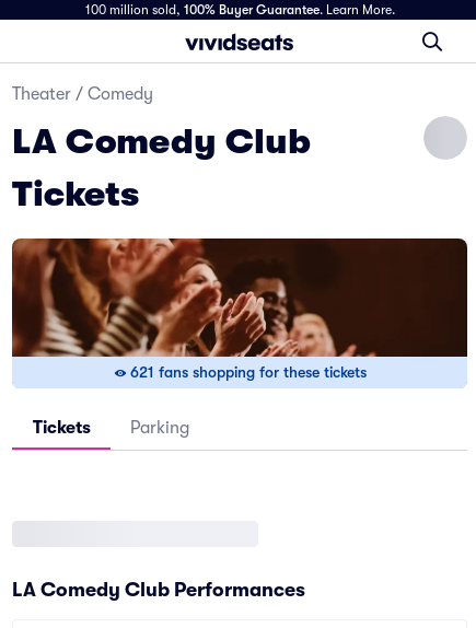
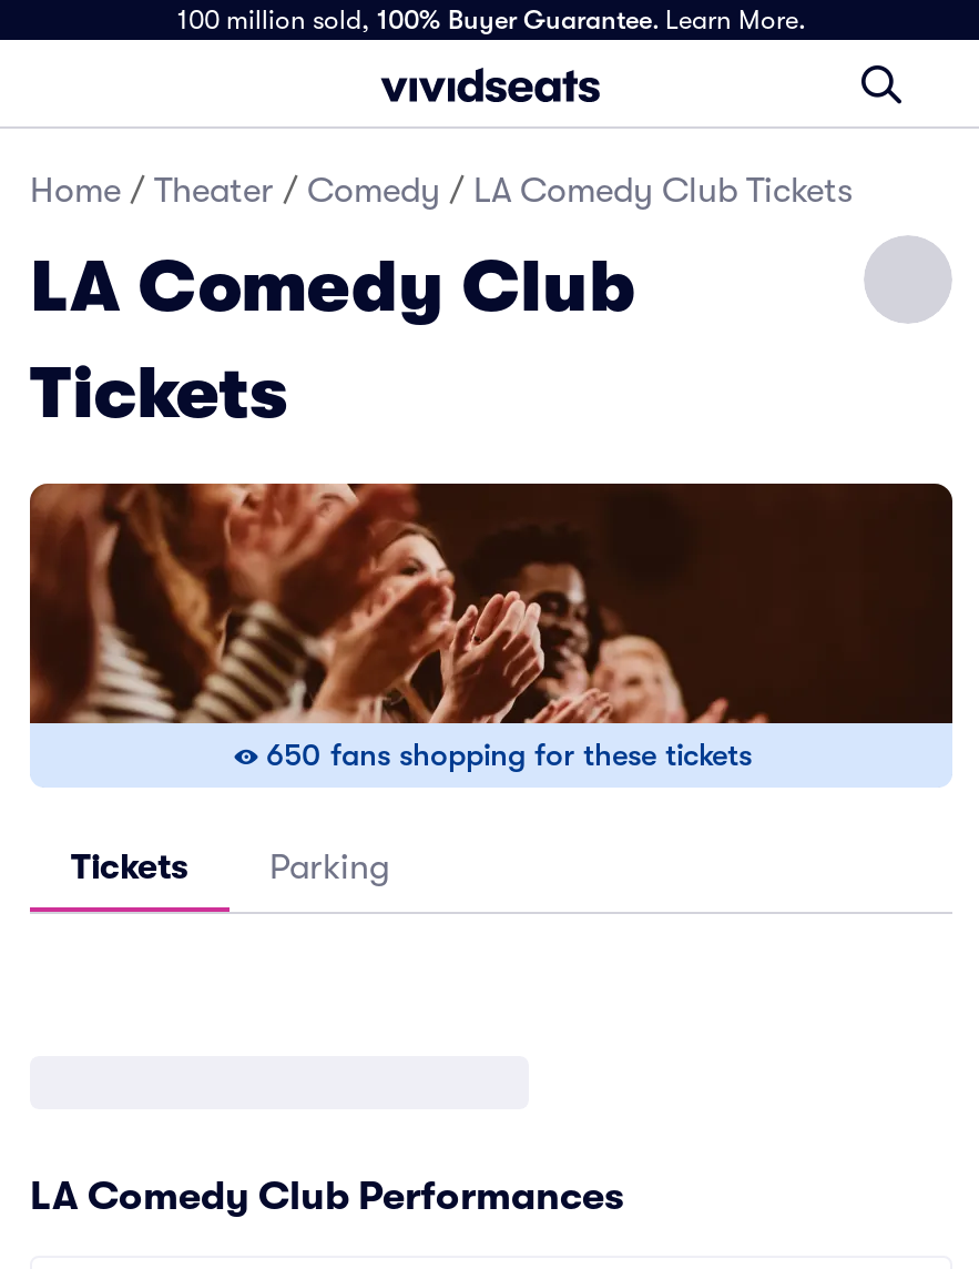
[12,84,153,104] Theater / Comedy -> [30,171,853,211] Home / Theater / Comedy / LA Comedy Club Tickets
[130,363,367,381] 621 fans shopping for these tickets -> [266,737,752,772] 650 fans shopping for these tickets

